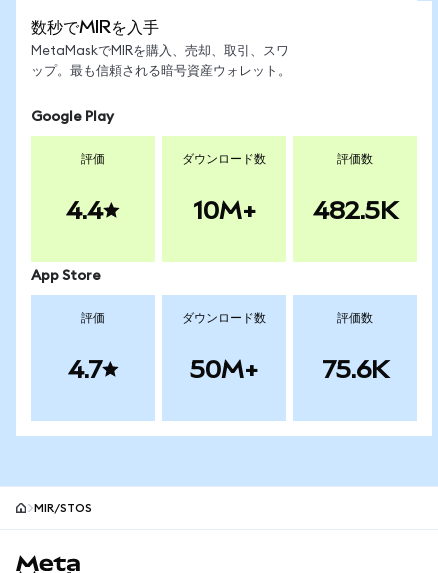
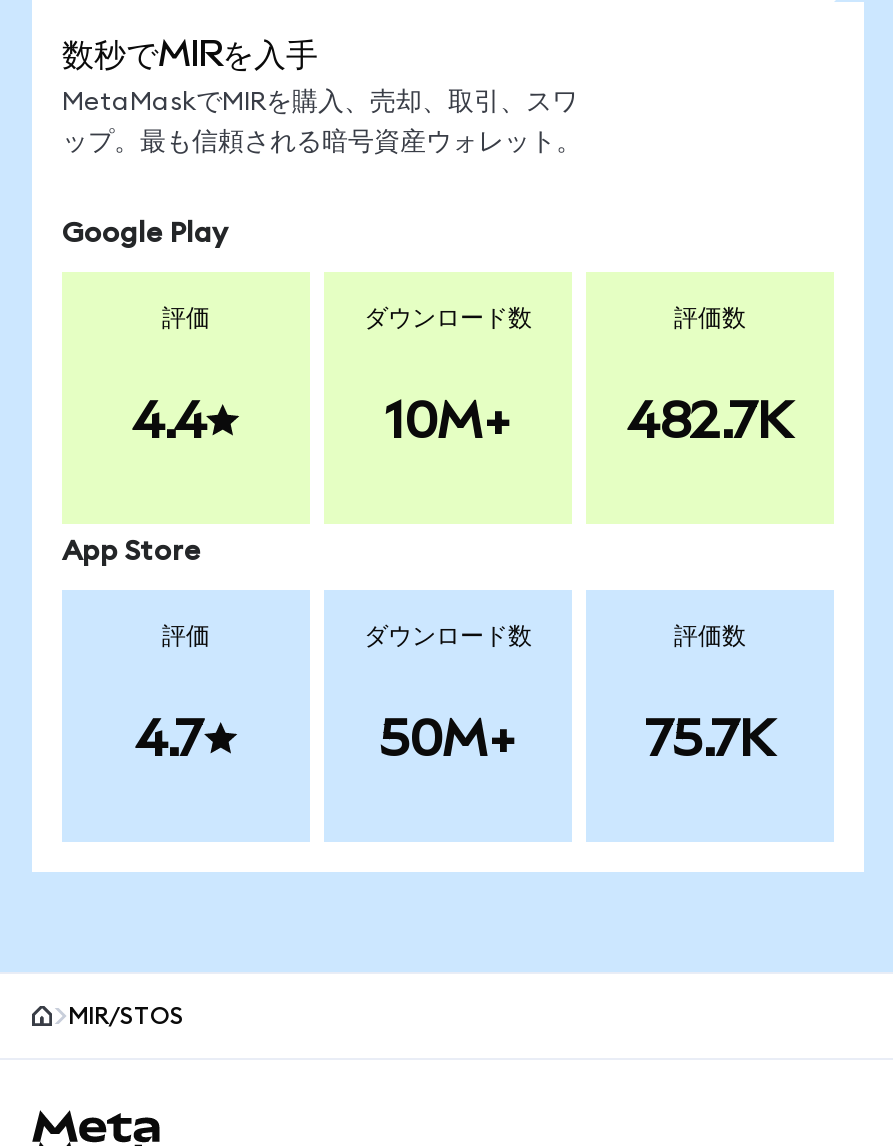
[312,196,397,224] 482.5K -> [627,392,793,448] 482.7K
[321,355,388,383] 75.6K -> [645,710,775,766] 75.7K

